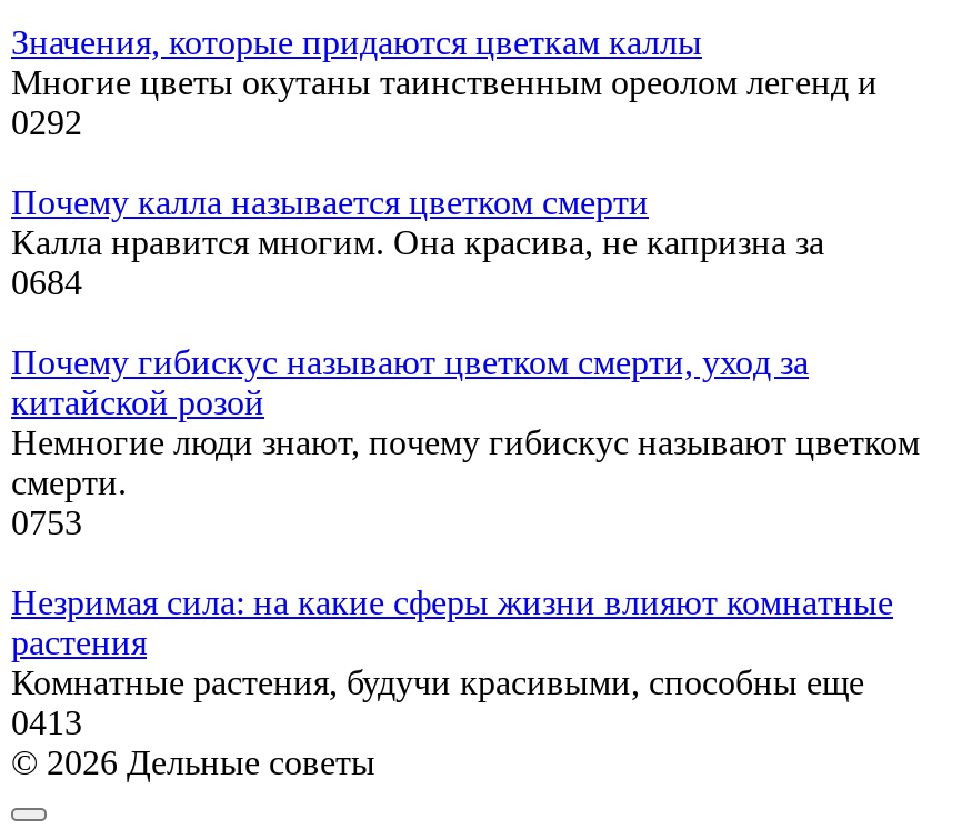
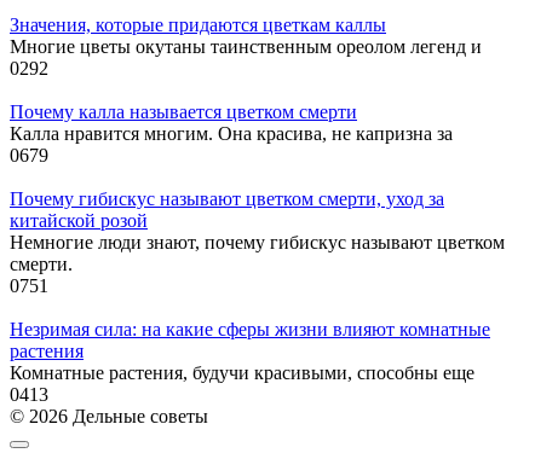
[11,262,82,300] 0684 -> [10,144,48,165] 0679
[11,503,82,540] 0753 -> [10,275,48,295] 0751

